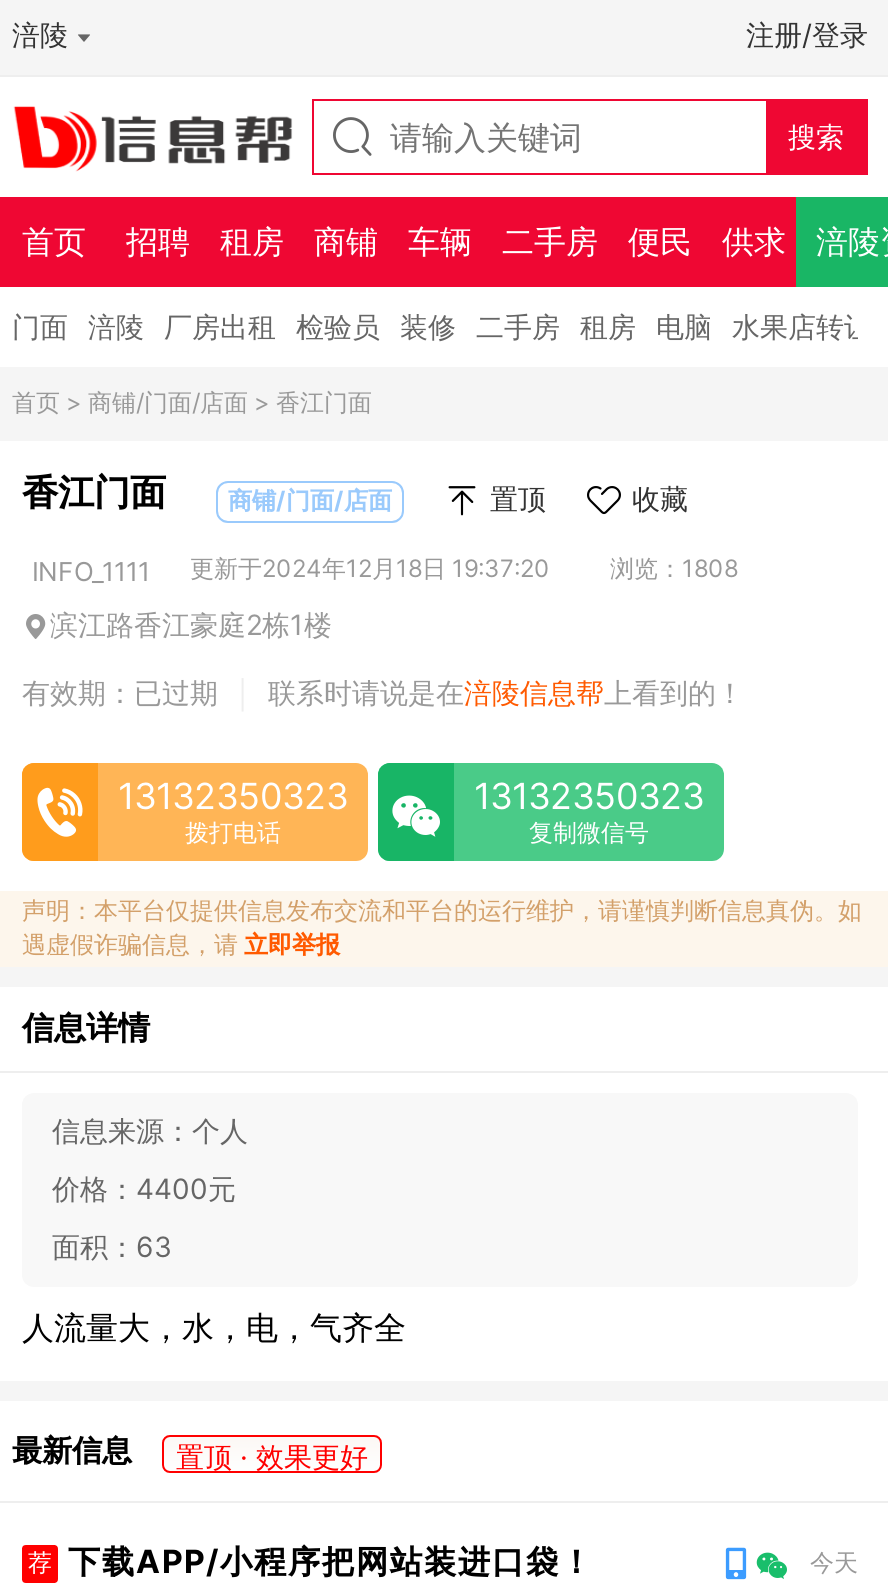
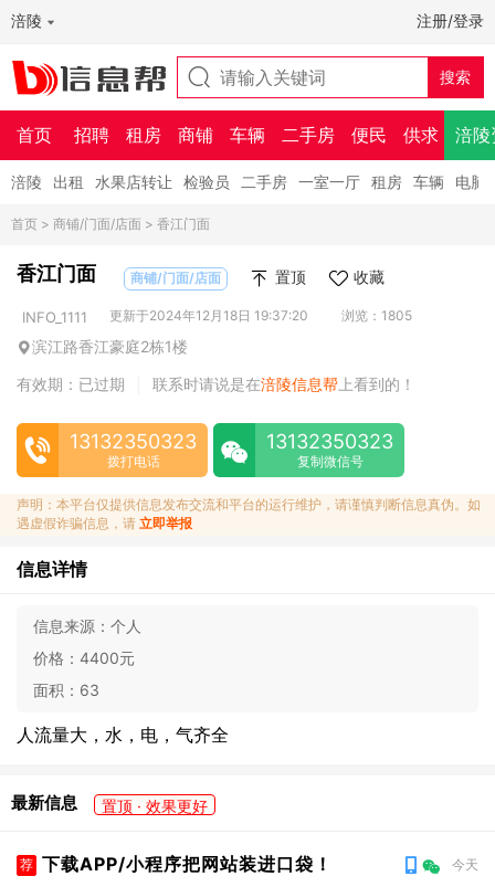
[12,308,872,342] 门面 涪陵 厂房出租 检验员 装修 二手房 租房 电脑 水果店转让 -> [11,172,486,191] 涪陵 出租 水果店转让 检验员 二手房 一室一厅 租房 车辆 电脑
[32,553,738,586] INFO_1111 更新于2024年12月18日 19:37:20 浏览：1808 -> [22,307,412,325] INFO_1111 更新于2024年12月18日 19:37:20 浏览：1805

